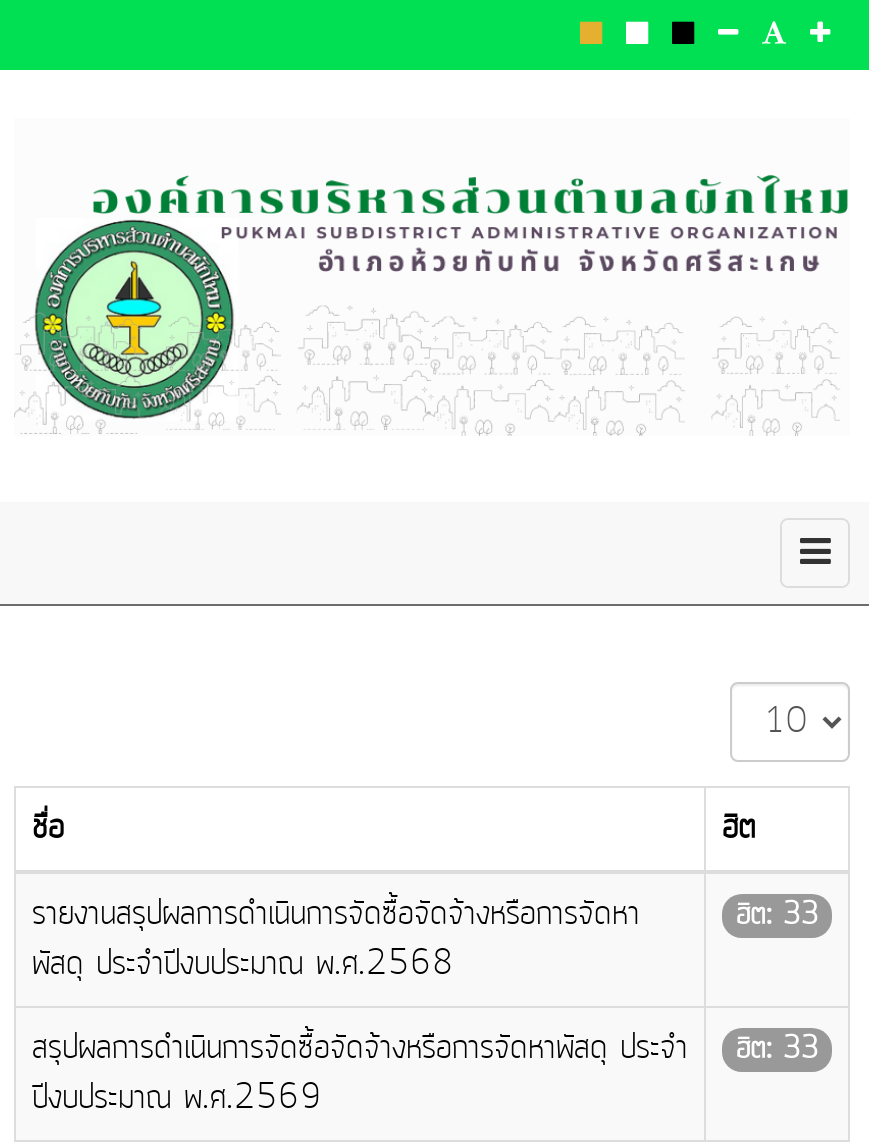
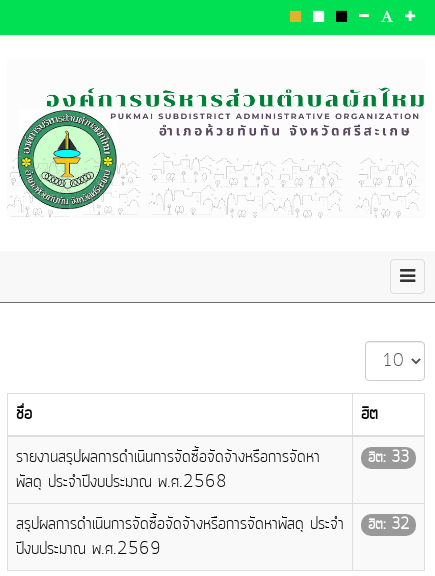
[32,1024,818,1072] สรุปผลการดำเนินการจัดซื้อจัดจ้างหรือการจัดหาพัสดุ ประจำ ฮิต: 33 -> [16,512,409,536] สรุปผลการดำเนินการจัดซื้อจัดจ้างหรือการจัดหาพัสดุ ประจำ ฮิต: 32

